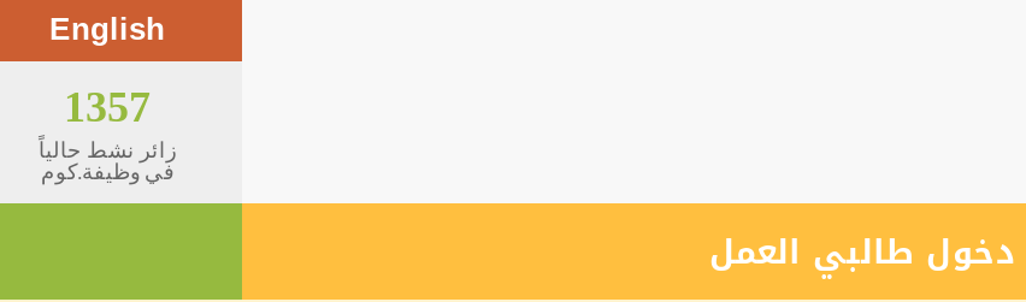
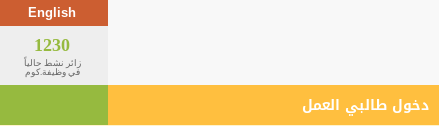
[64,83,151,131] 1357 -> [34,35,70,55] 1230

